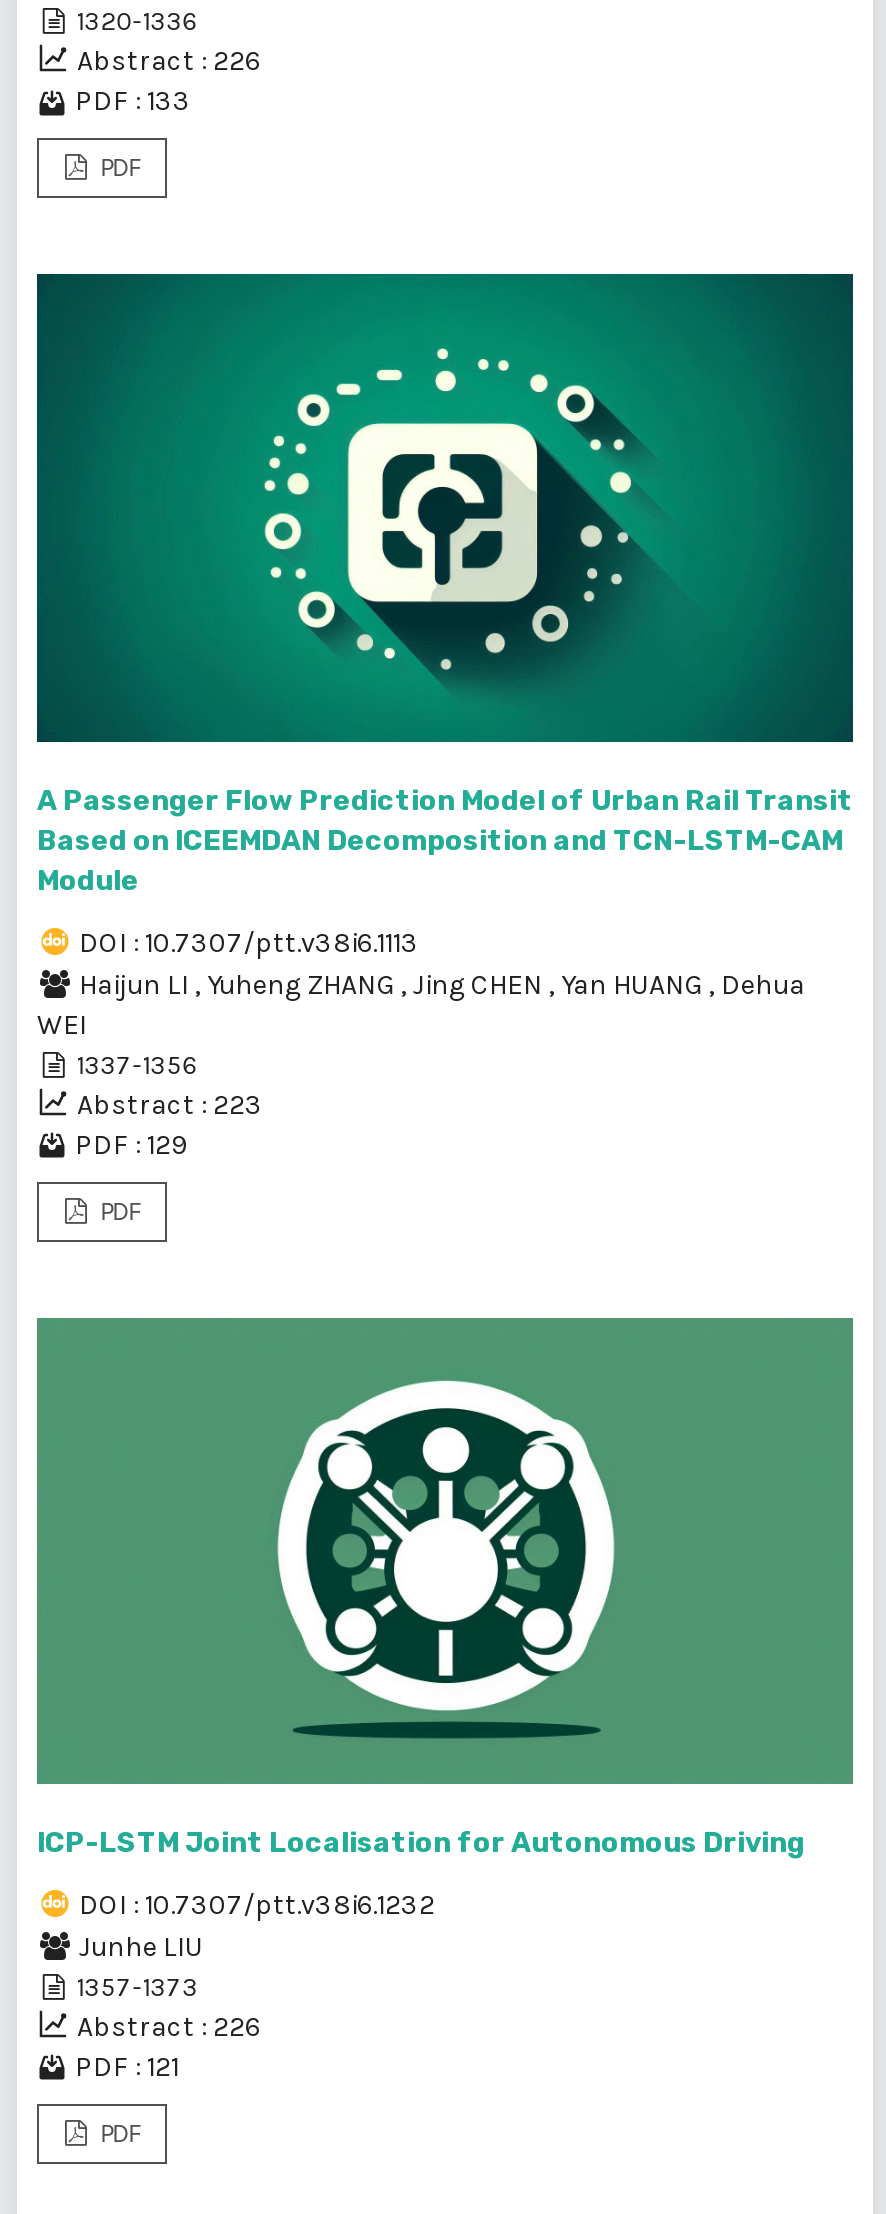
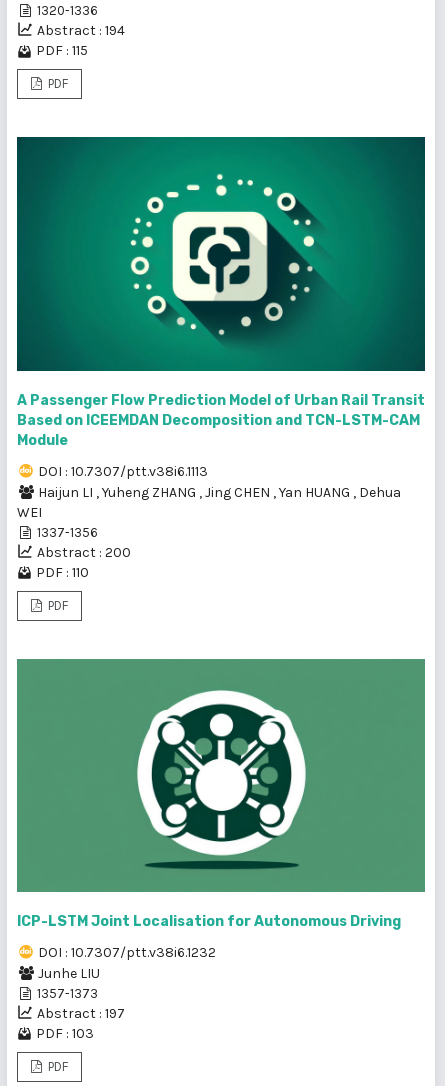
[77,45,261,79] Abstract : 226 -> [37,22,125,39] Abstract : 194
[75,85,191,119] PDF : 133 -> [36,42,88,59] PDF : 115
[77,1087,263,1121] Abstract : 223 -> [37,543,131,560] Abstract : 200
[75,1127,187,1161] PDF : 129 -> [36,563,89,580] PDF : 110
[77,2009,261,2043] Abstract : 226 -> [37,1005,125,1022] Abstract : 197
[75,2049,179,2083] PDF : 121 -> [36,1025,94,1042] PDF : 103

